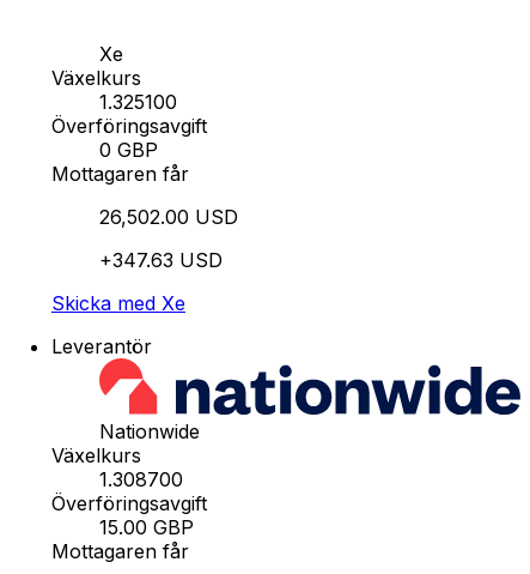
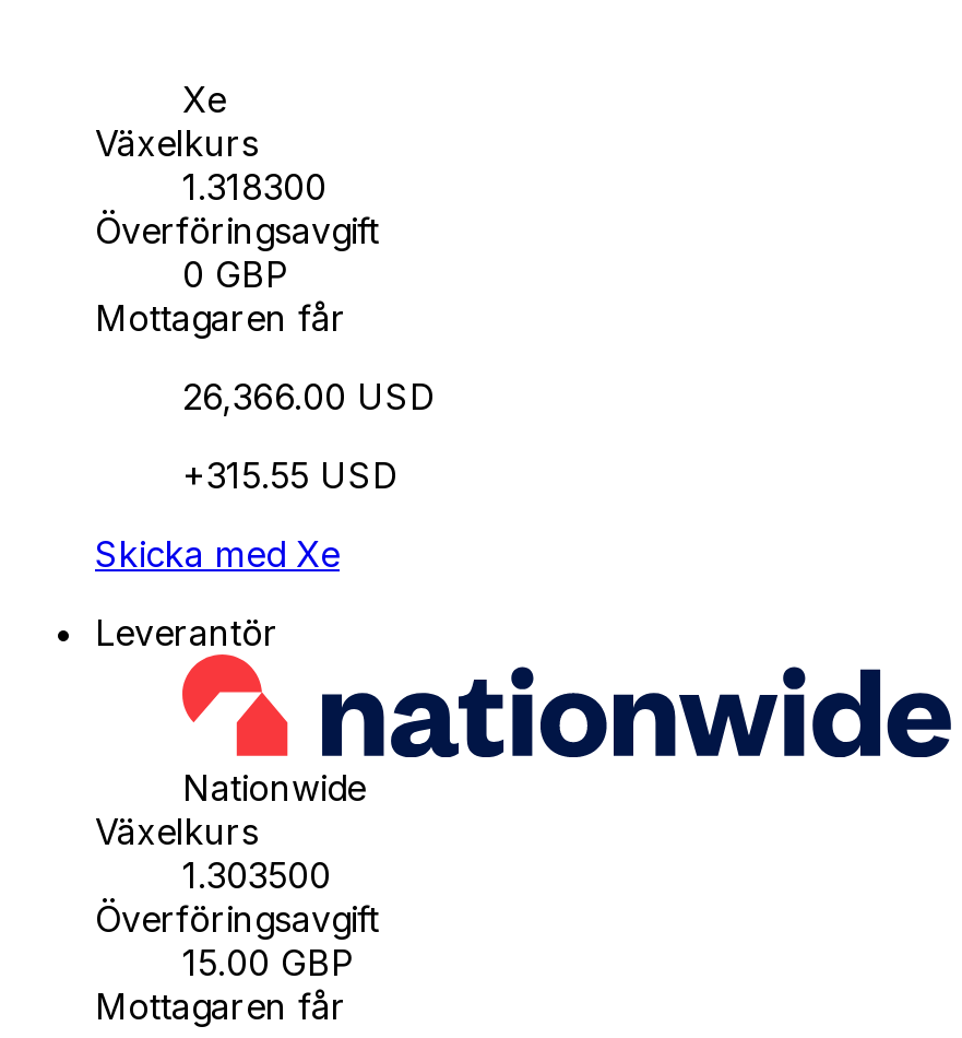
[99,90,177,114] 1.325100 -> [182,165,326,208] 1.318300
[99,205,238,229] 26,502.00 USD -> [182,374,436,418] 26,366.00 USD
[99,248,223,272] +347.63 USD -> [182,453,399,497] +315.55 USD
[99,467,183,491] 1.308700 -> [182,853,331,896] 1.303500

